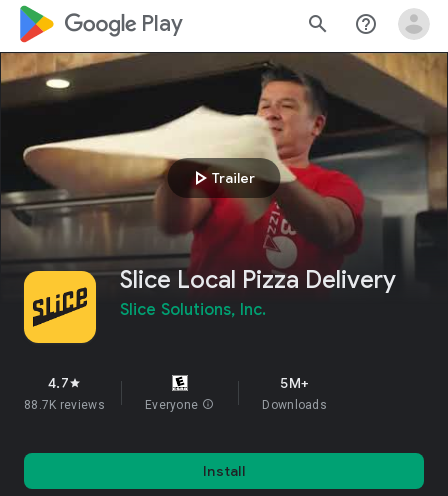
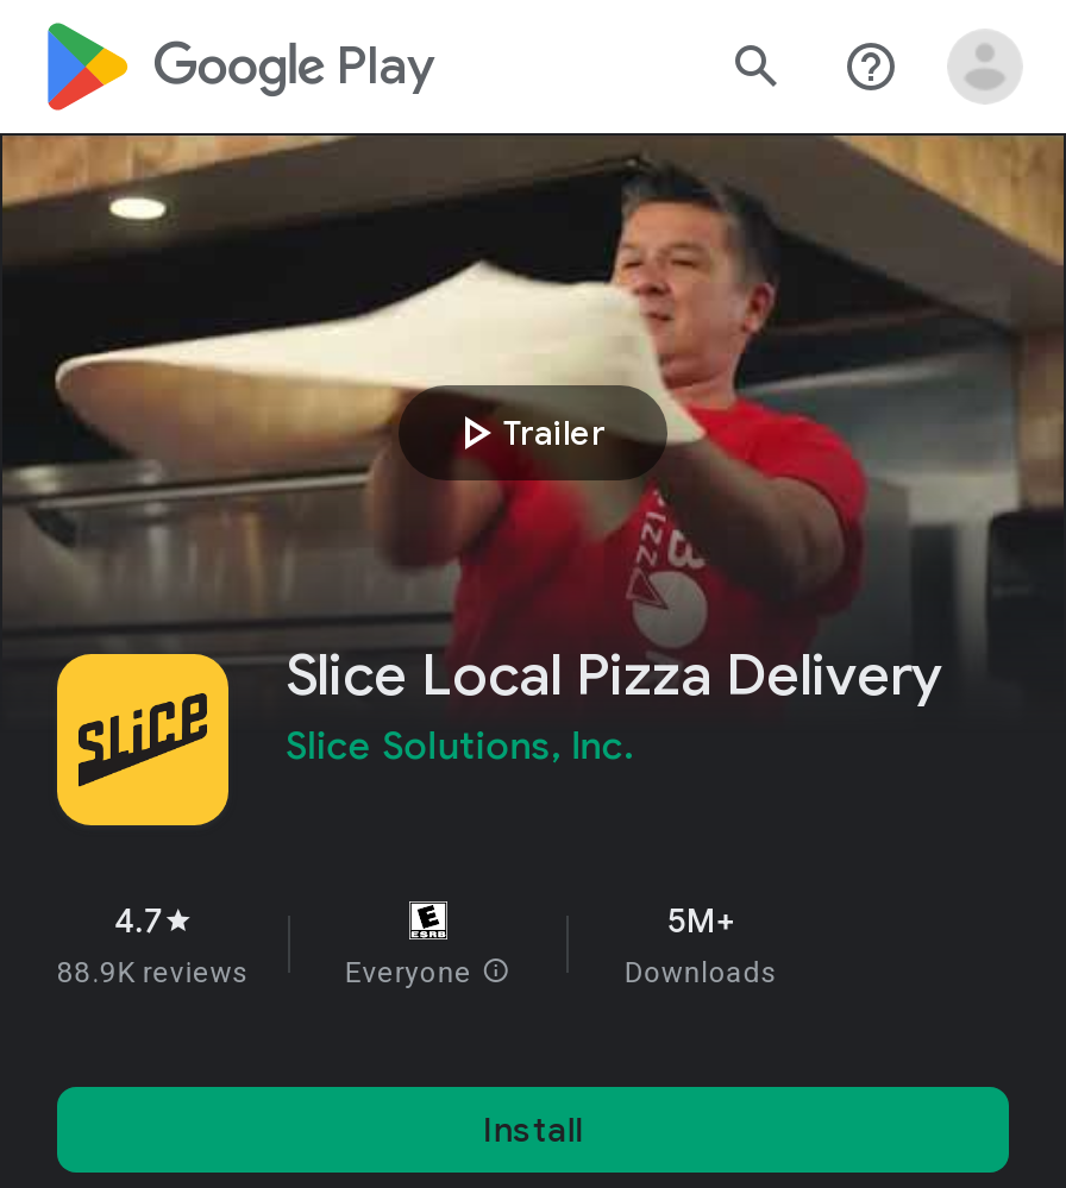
[24,398,105,412] 88.7K reviews -> [57,956,250,989] 88.9K reviews

